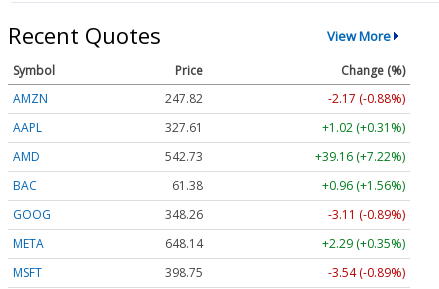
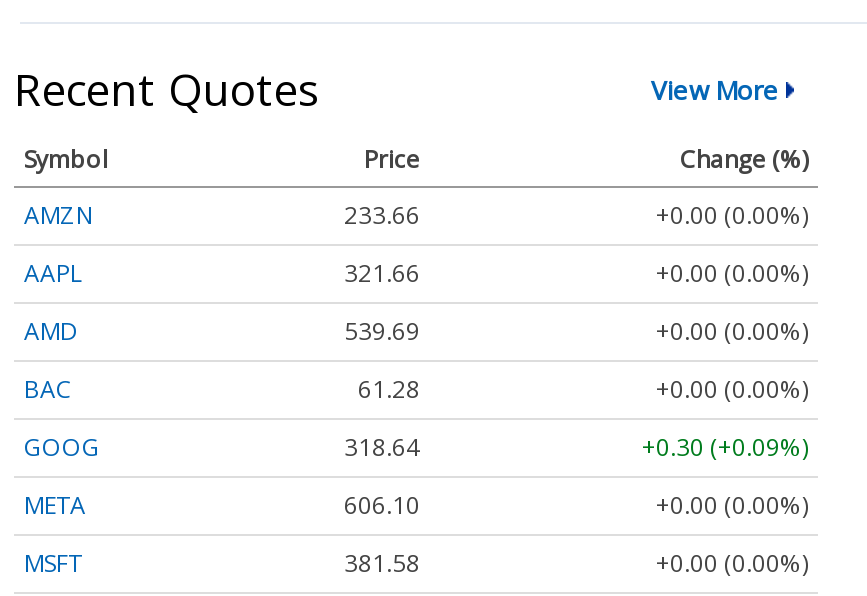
[165,90,203,107] 247.82 -> [344,199,420,233] 233.66
[328,90,405,107] -2.17 (-0.88%) -> [656,199,808,233] +0.00 (0.00%)
[165,119,203,136] 327.61 -> [344,257,420,291] 321.66
[322,119,405,136] +1.02 (+0.31%) -> [656,257,808,291] +0.00 (0.00%)
[165,148,203,165] 542.73 -> [344,315,420,349] 539.69
[315,148,405,165] +39.16 (+7.22%) -> [656,315,808,349] +0.00 (0.00%)
[172,177,203,194] 61.38 -> [358,373,420,407] 61.28
[322,177,405,194] +0.96 (+1.56%) -> [656,373,808,407] +0.00 (0.00%)
[165,206,203,223] 348.26 -> [344,431,420,465] 318.64
[328,206,405,223] -3.11 (-0.89%) -> [642,431,808,465] +0.30 (+0.09%)
[165,235,203,252] 648.14 -> [344,489,420,523] 606.10
[322,235,405,252] +2.29 (+0.35%) -> [656,489,808,523] +0.00 (0.00%)
[165,264,203,281] 398.75 -> [344,547,420,581] 381.58
[328,264,405,281] -3.54 (-0.89%) -> [656,547,808,581] +0.00 (0.00%)

